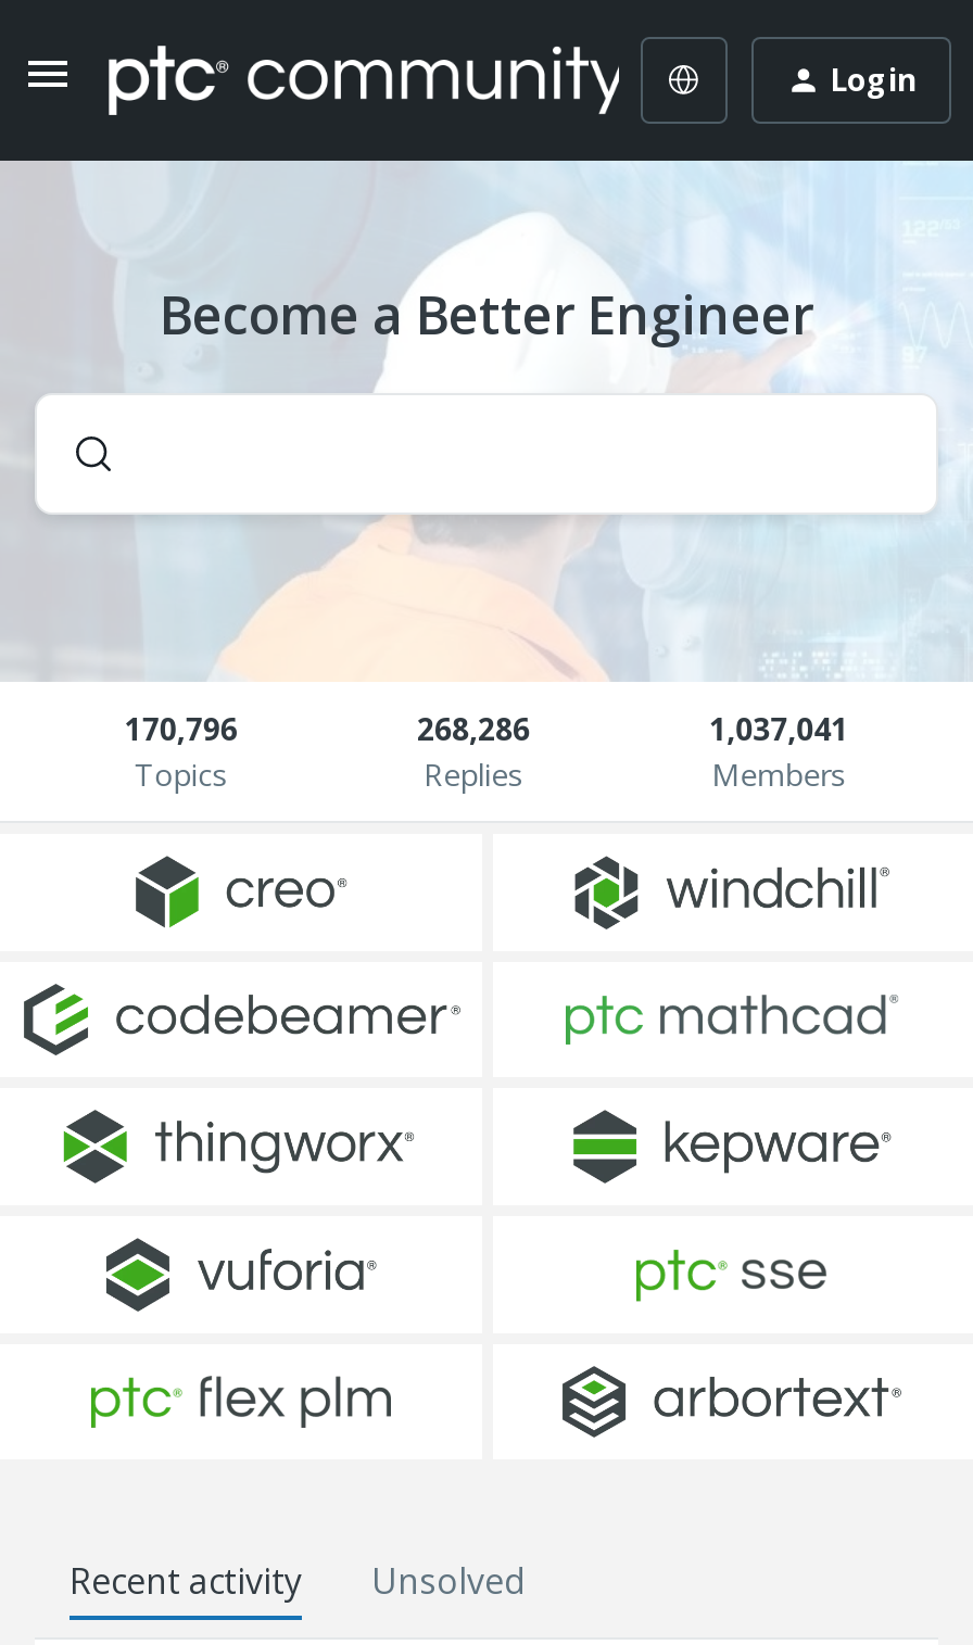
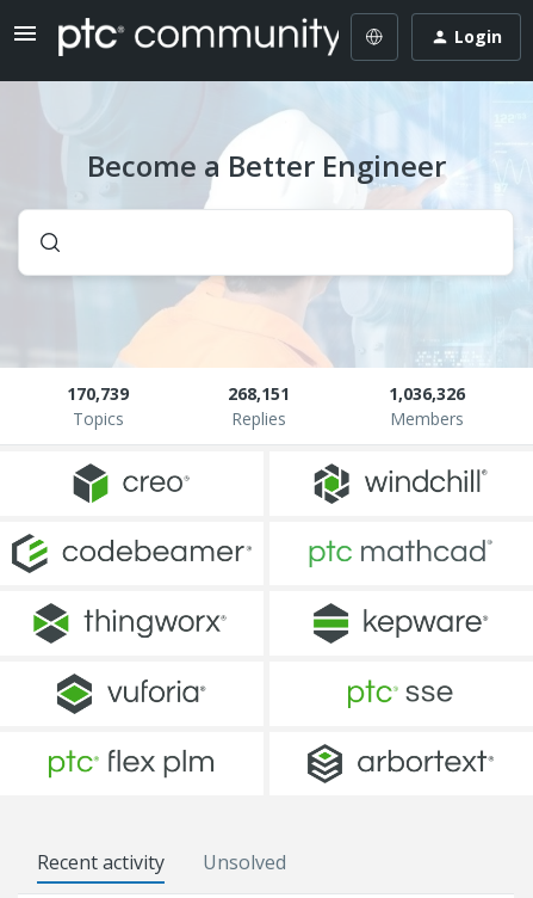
[124,708,237,749] 170,796 -> [67,382,129,405] 170,739
[417,708,530,749] 268,286 -> [228,382,290,405] 268,151
[709,708,848,749] 1,037,041 -> [388,382,465,405] 1,036,326

